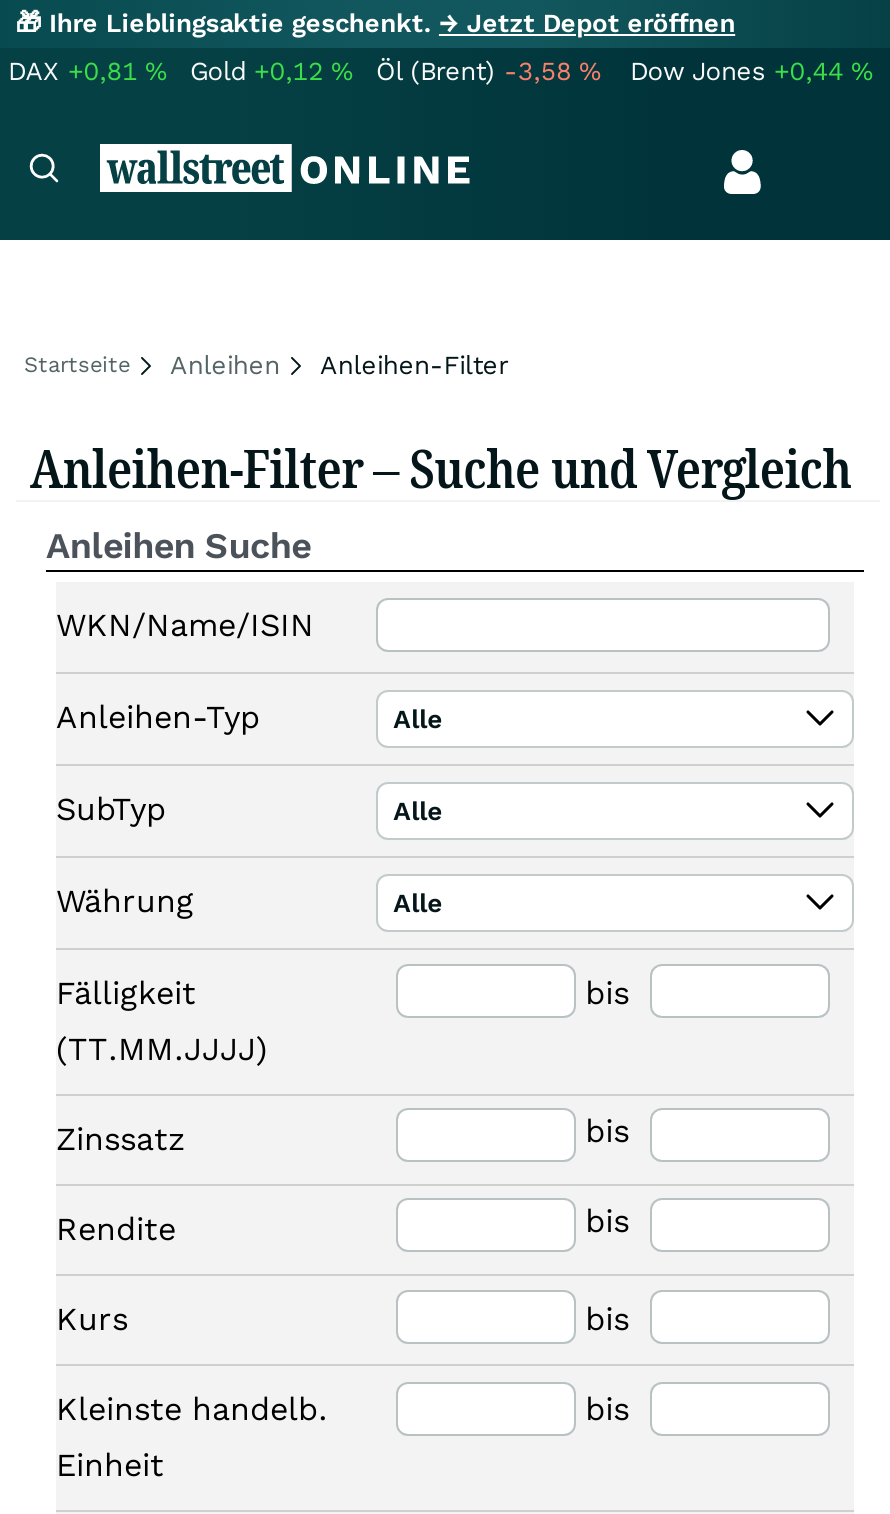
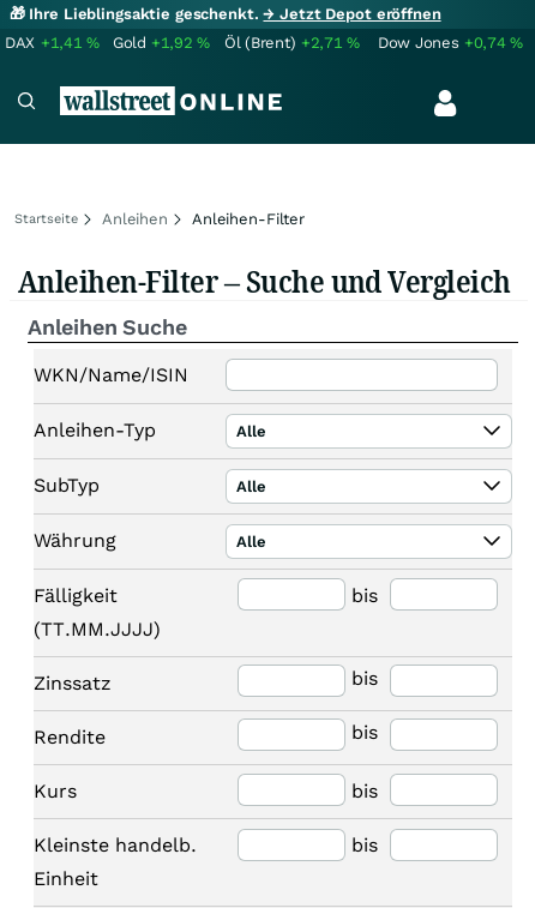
[8,56,166,86] DAX +0,81% -> [5,34,100,52] DAX +1,41%
[190,56,352,86] Gold +0,12% -> [113,34,210,52] Gold +1,92%
[376,56,600,86] Öl (Brent) -3,58% -> [224,34,360,52] Öl (Brent) +2,71%
[630,56,872,86] Dow Jones +0,44% -> [378,34,523,52] Dow Jones +0,74%

